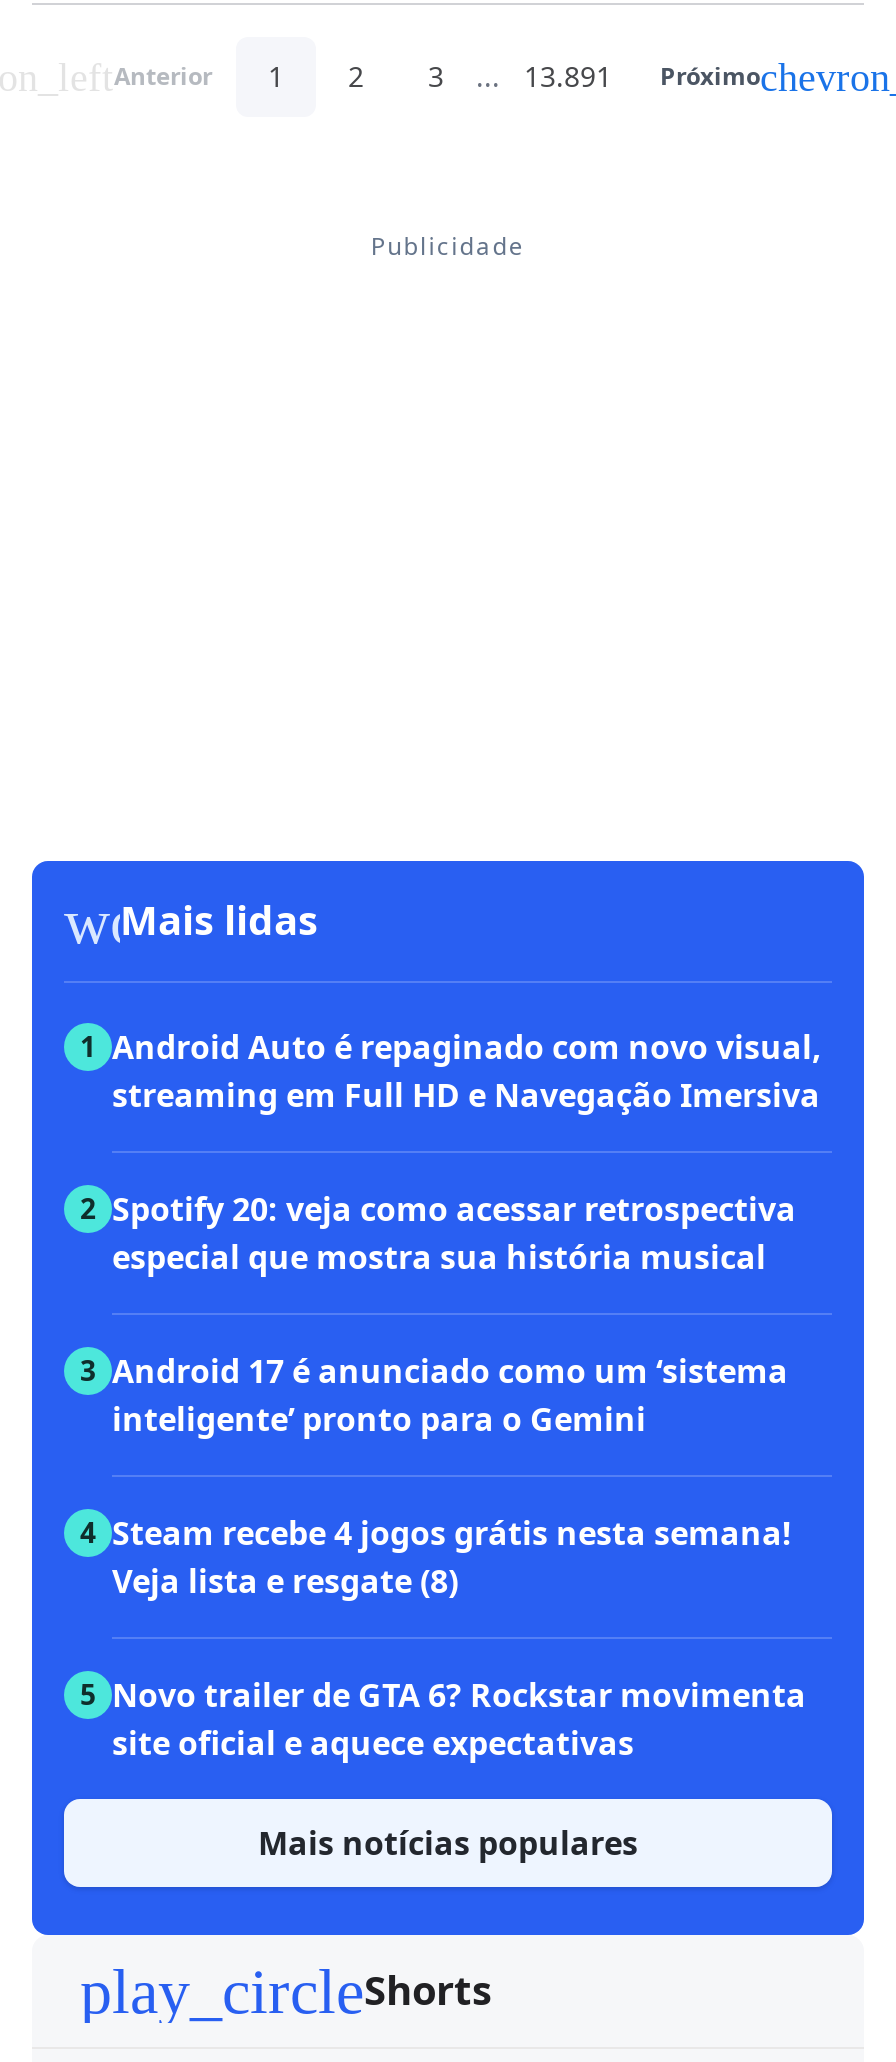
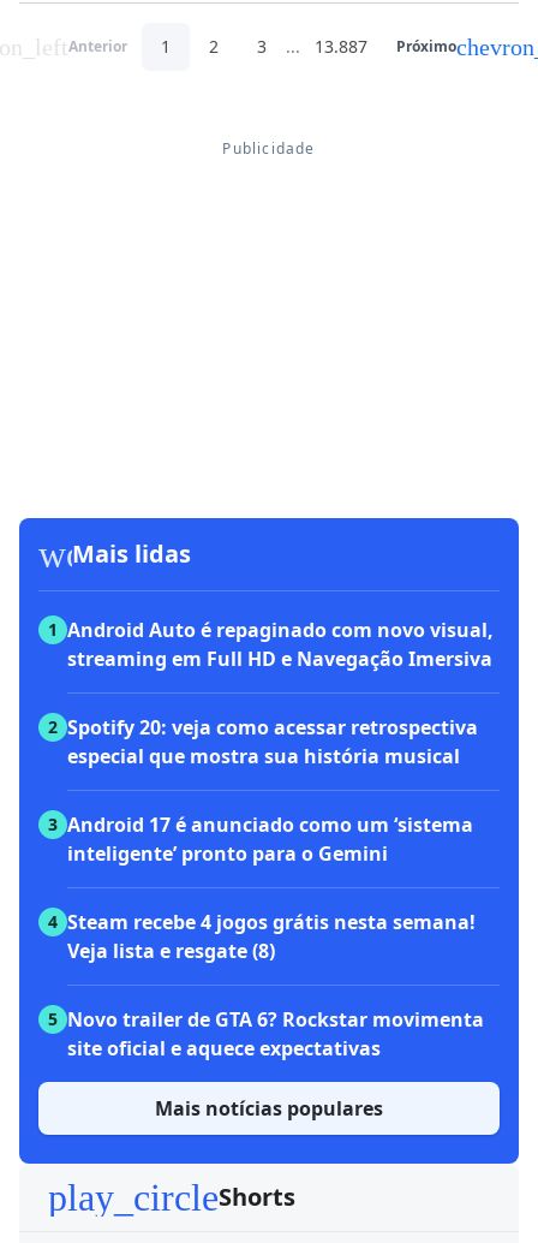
[524,57,612,95] 13.891 -> [315,35,367,58] 13.887

